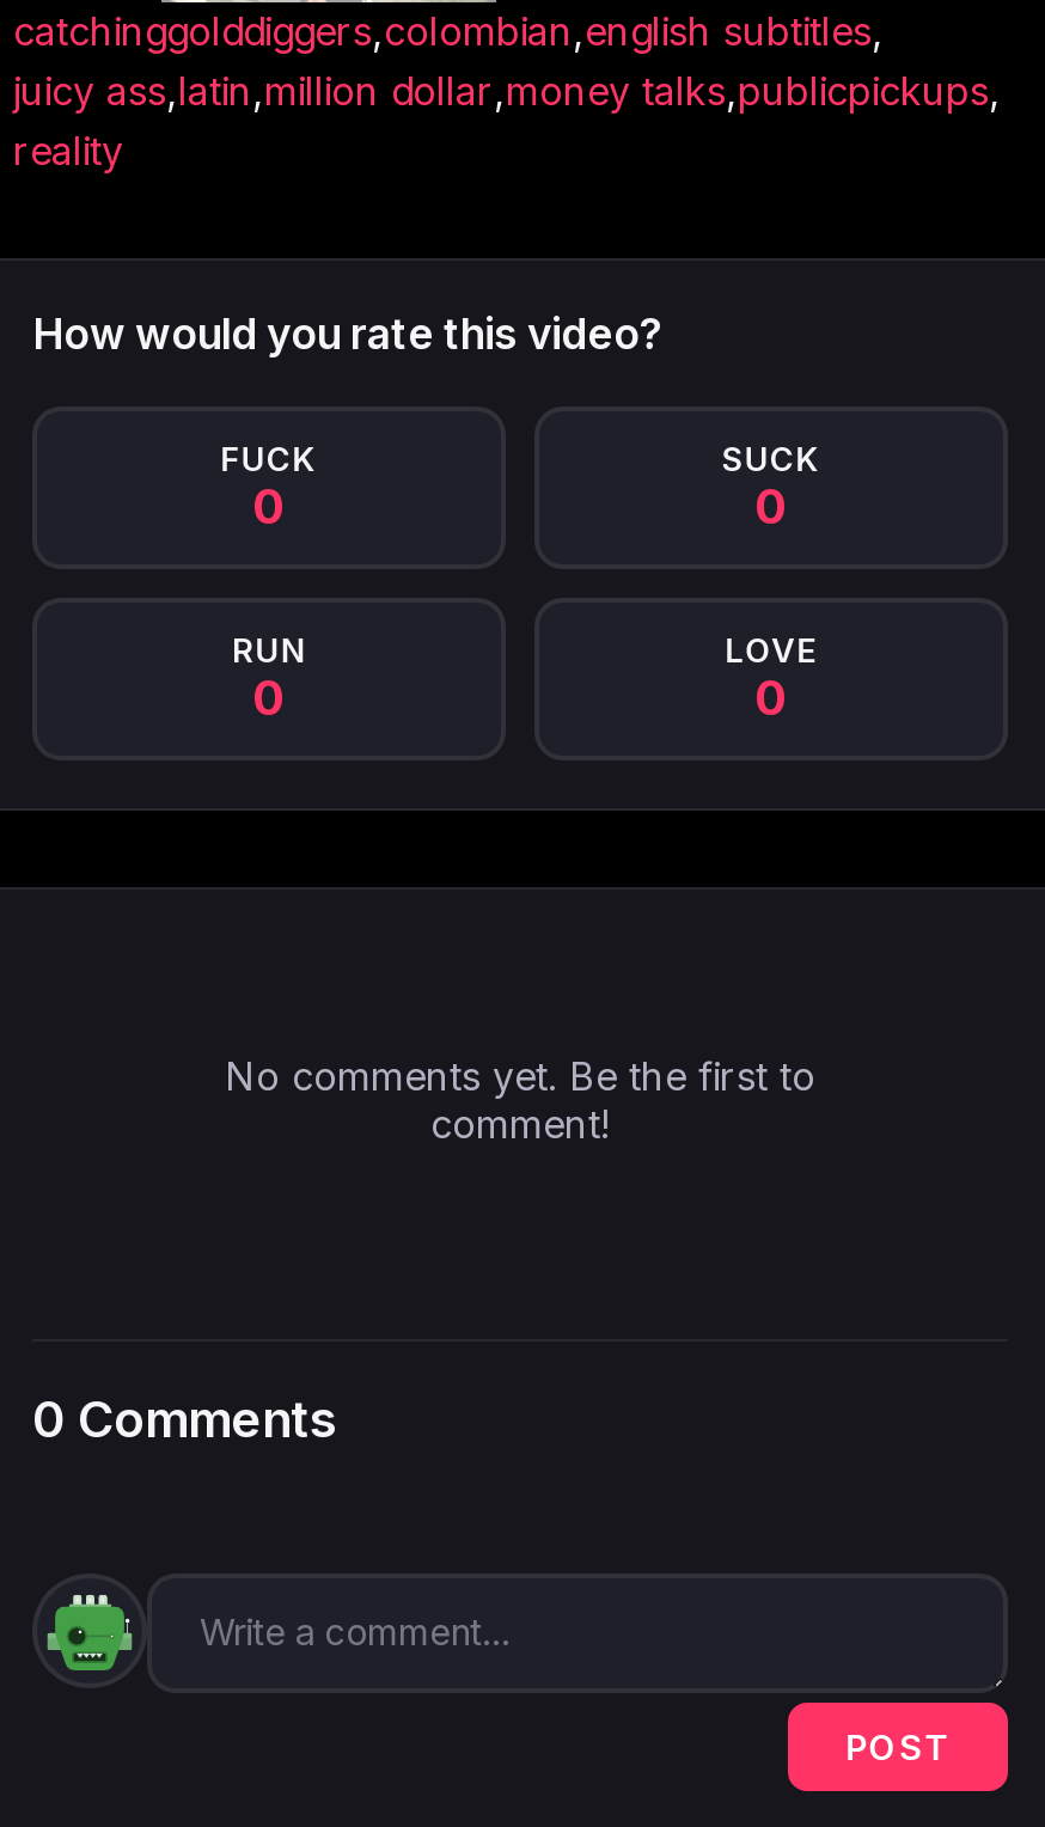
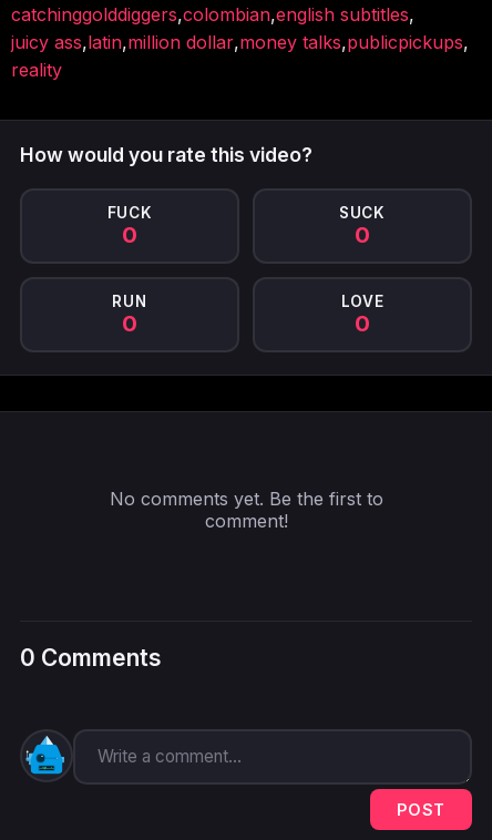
[47,1590,135,1672] [image] -> [25,735,66,775] [image]

